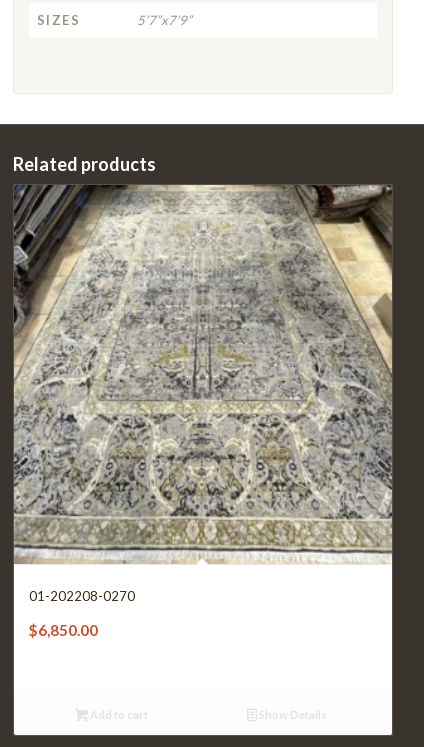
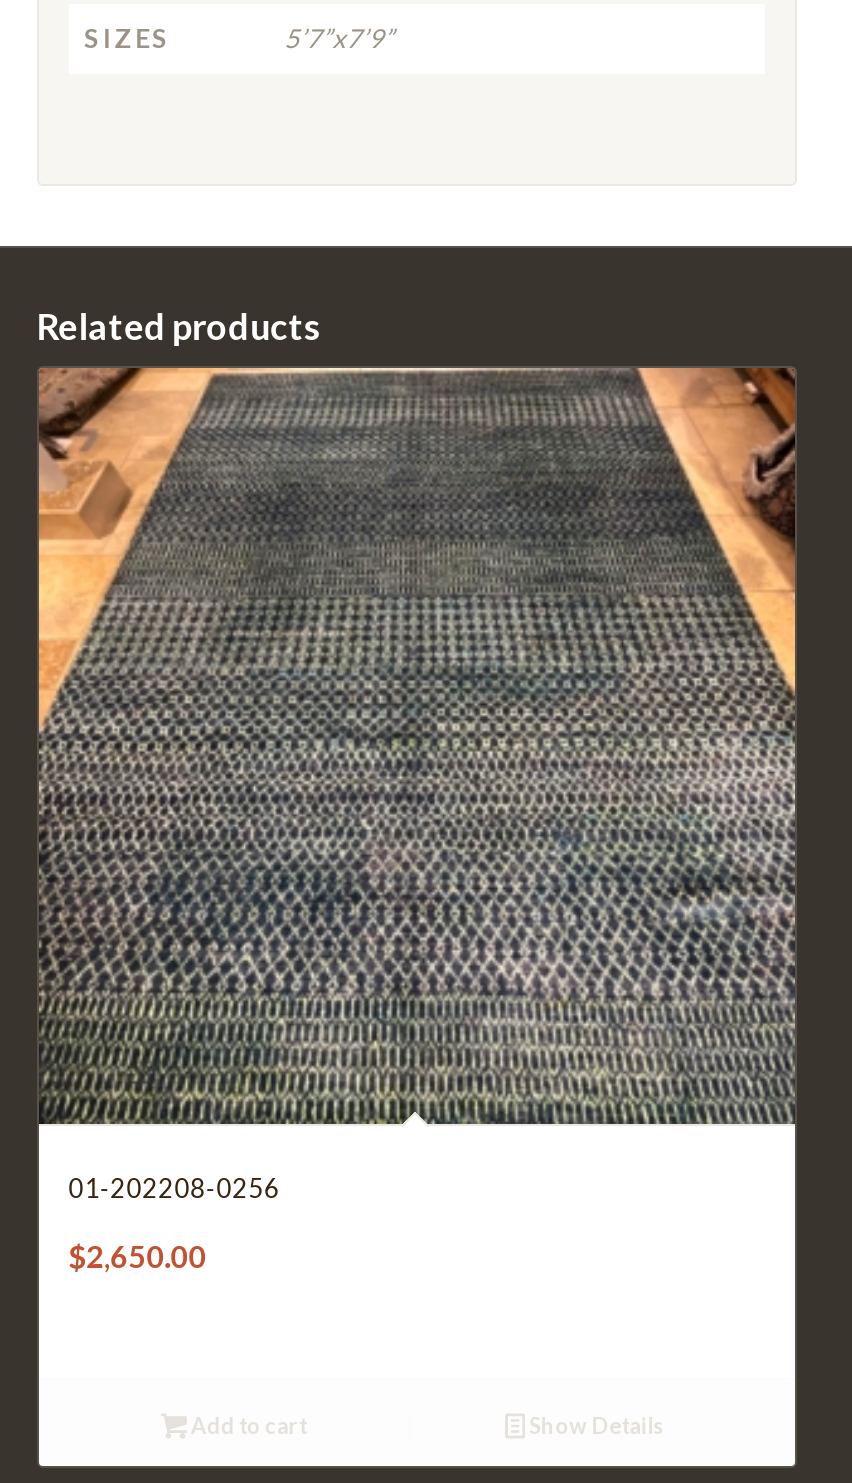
[13,184,393,604] [image] | 01-202208-0270 -> [37,365,797,1205] [image] | 01-202208-0256
[29,621,98,639] $6,850.00 -> [68,1239,206,1275] $2,650.00

